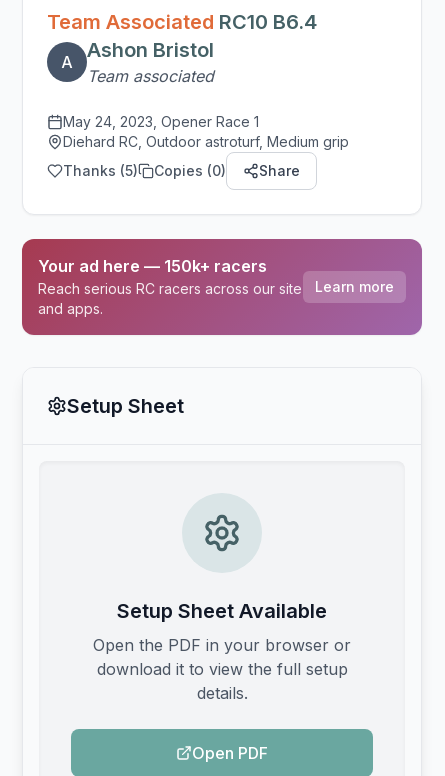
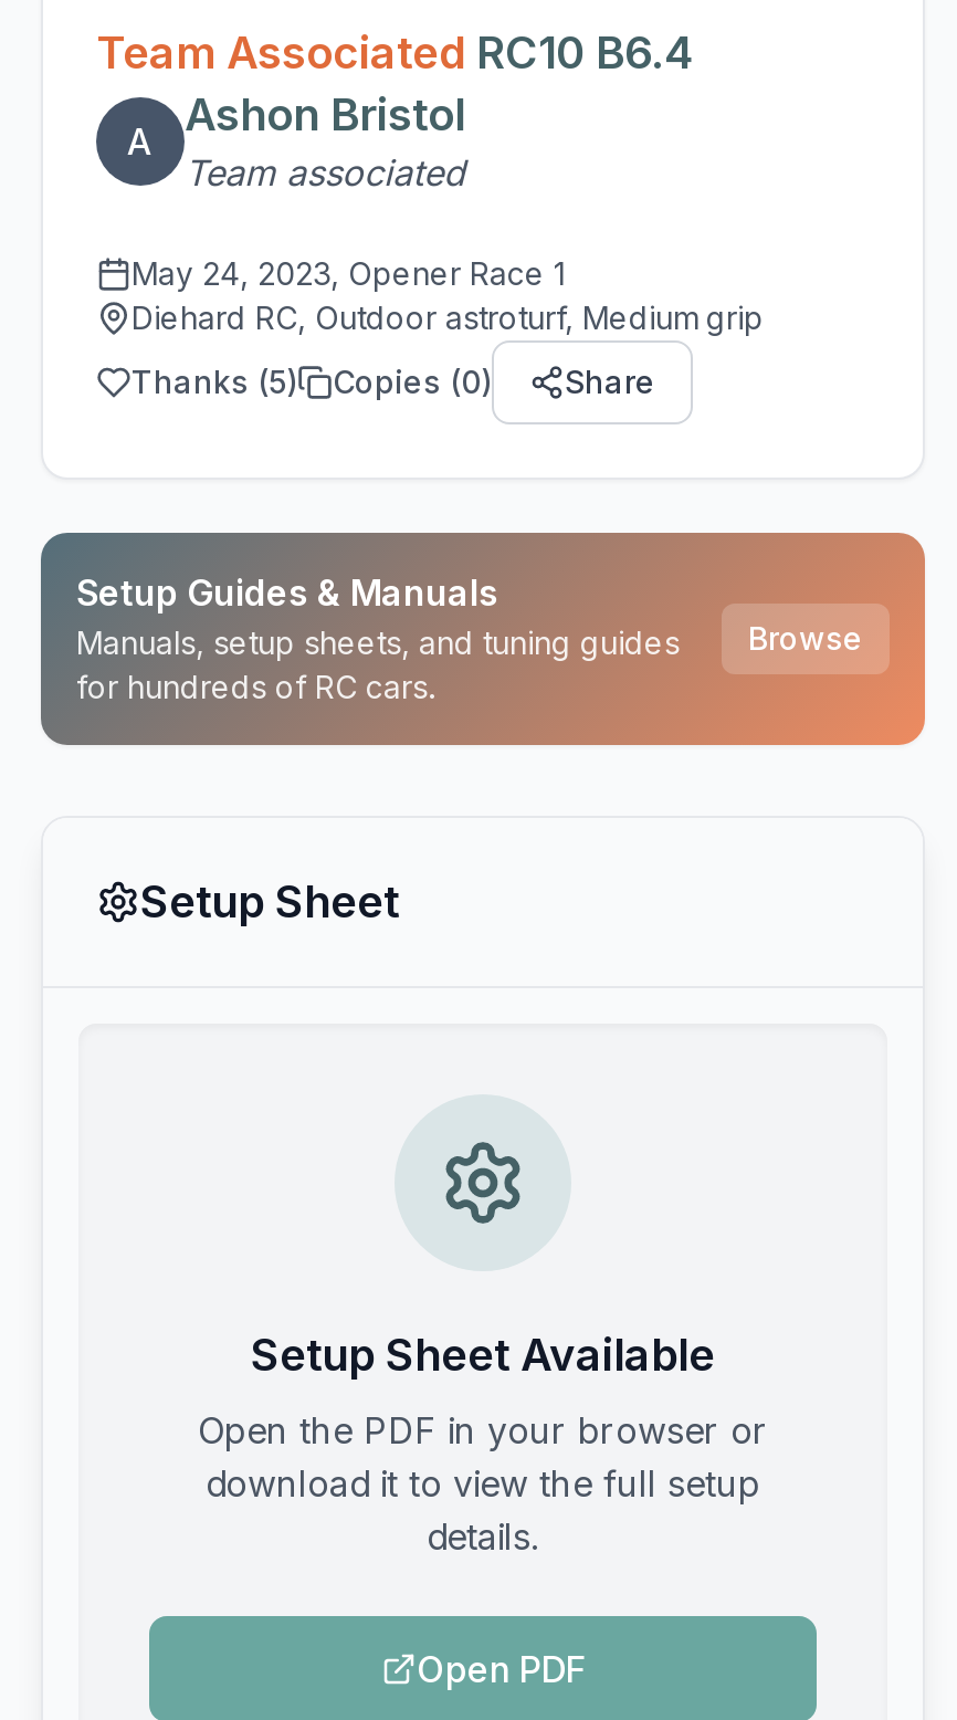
[21,238,422,335] [image] | Your ad here — 150k+ racers | Reach serious RC racers across our site | and apps. -> [39,531,927,747] [image] | Setup Guides & Manuals | Manuals, setup sheets, and tuning guides | for hundreds of RC cars.
[315,278,394,295] Learn more -> [748,619,863,657] Browse

